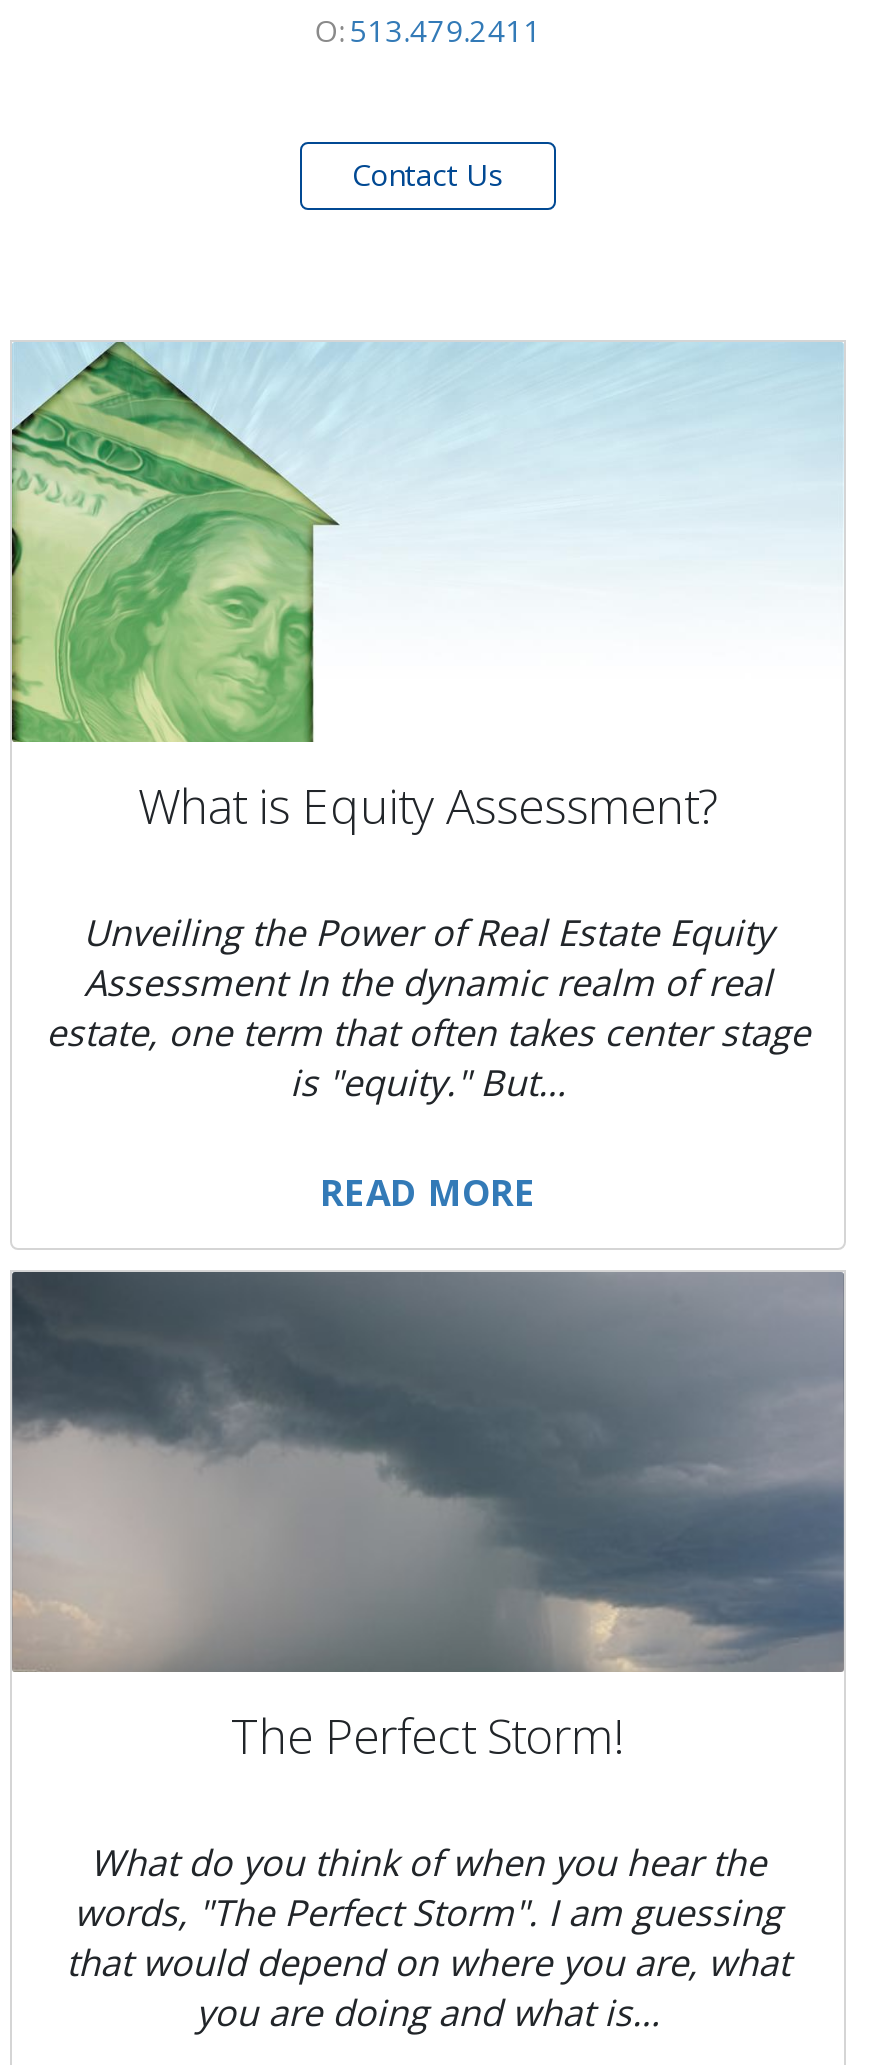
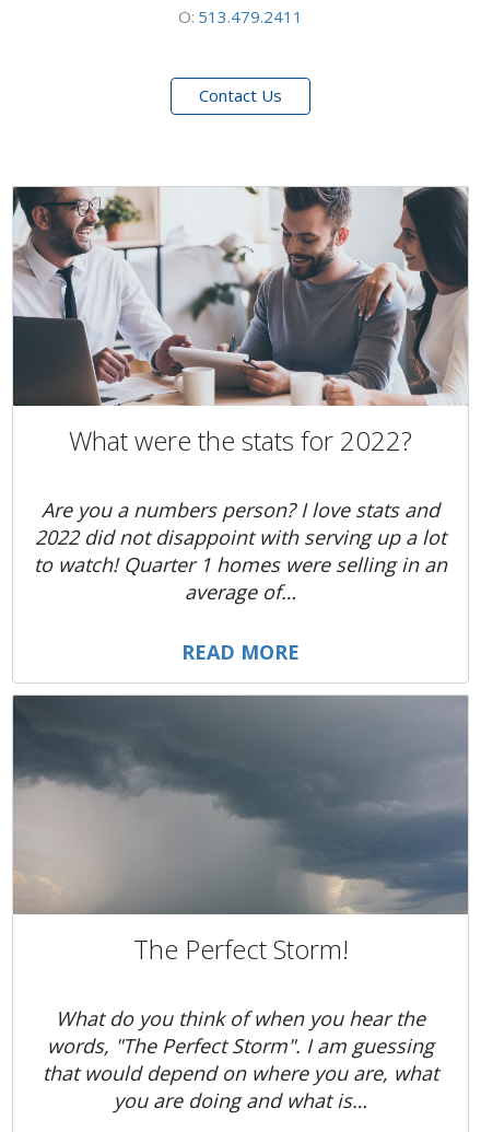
[10,340,844,838] [image] | What is Equity Assessment? -> [12,186,469,458] [image] | What were the stats for 2022?
[46,908,810,1106] Unveiling the Power of Real Estate Equity | Assessment In the dynamic realm of real | estate, one term that often takes center stage | is "equity." But… -> [34,496,447,605] Are you a numbers person? I love stats and | 2022 did not disappoint with serving up a lot | to watch! Quarter 1 homes were selling in an | average of…

